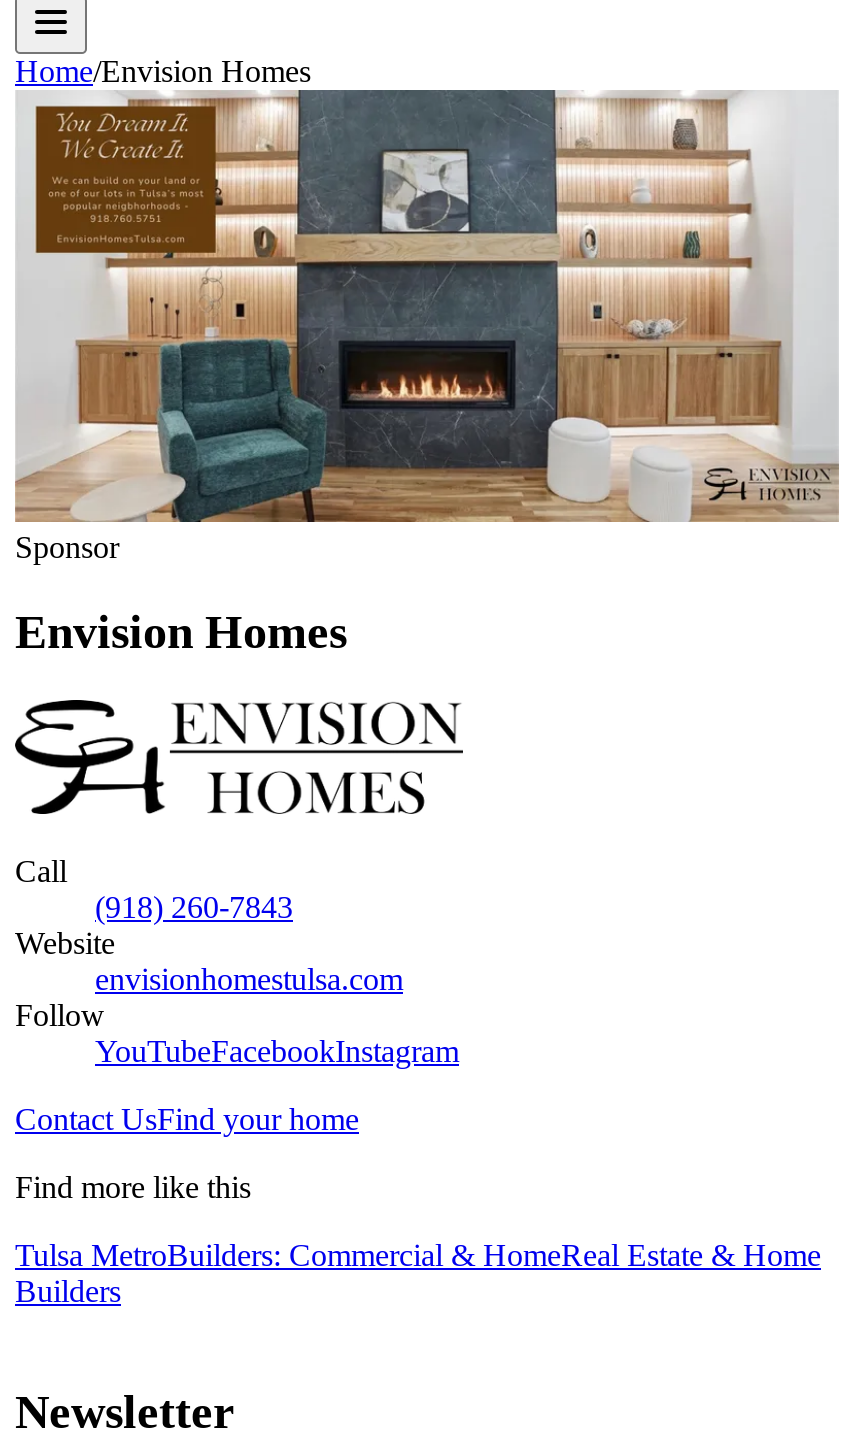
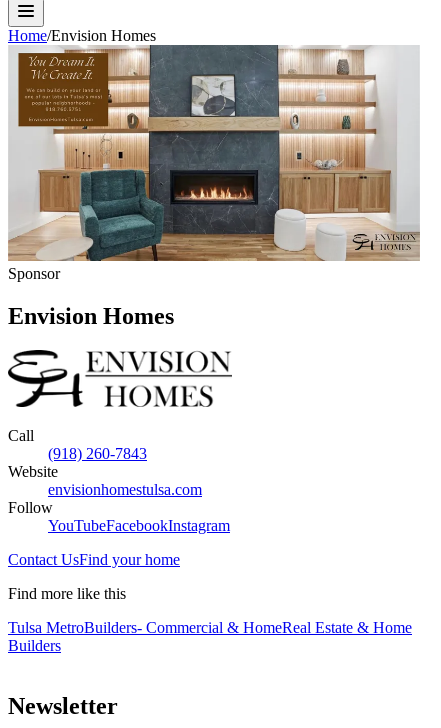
[15,1237,821,1271] Tulsa MetroBuilders: Commercial & HomeReal Estate & Home -> [8,619,412,636] Tulsa MetroBuilders- Commercial & HomeReal Estate & Home

